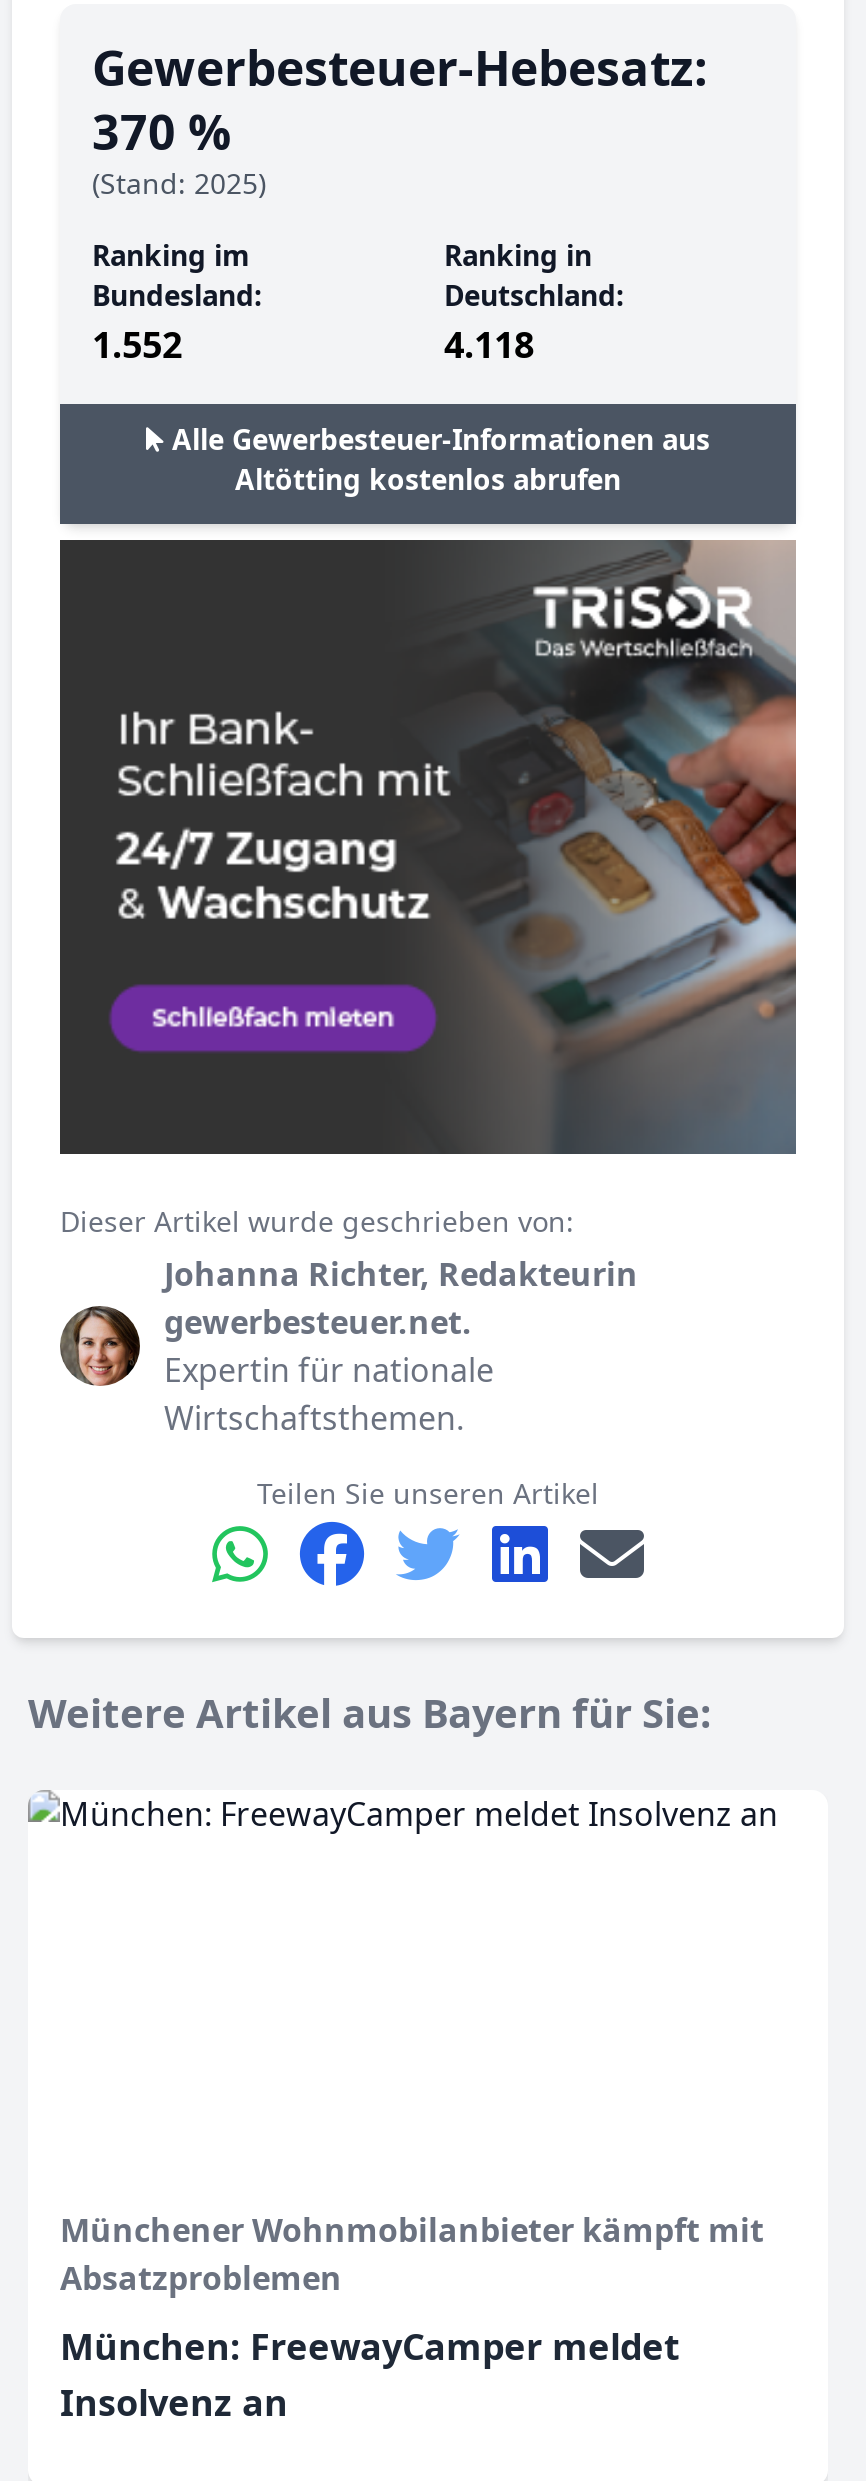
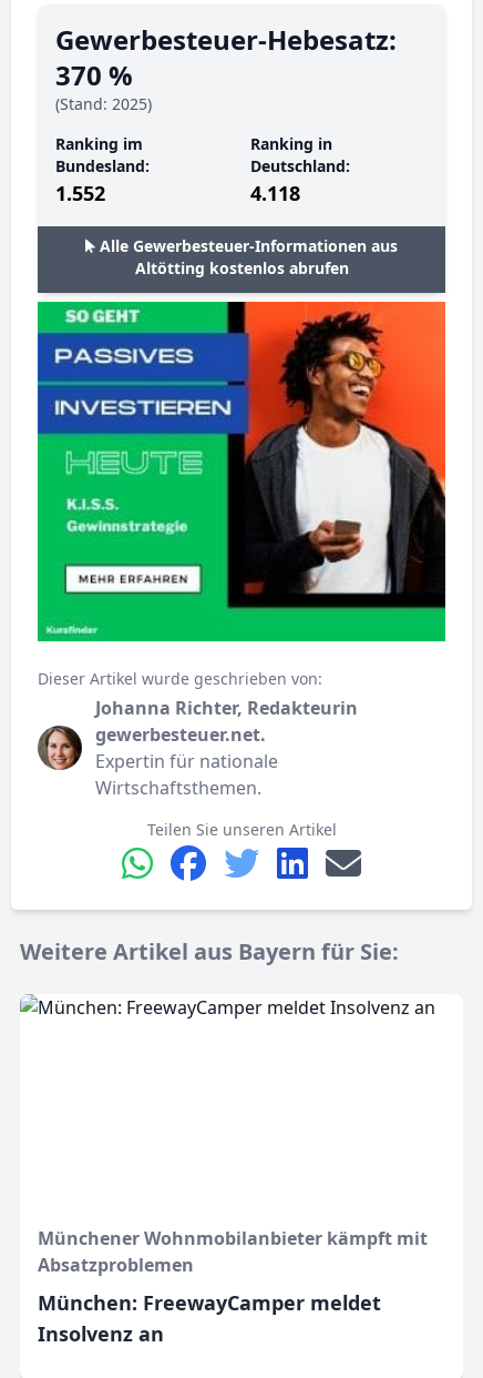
[58,523,798,1157] [image] -> [37,301,446,642] [image]

